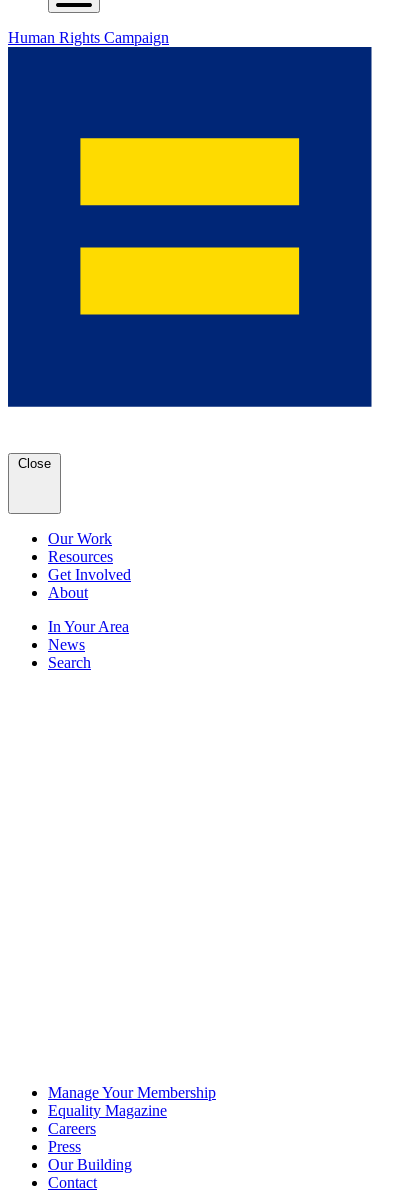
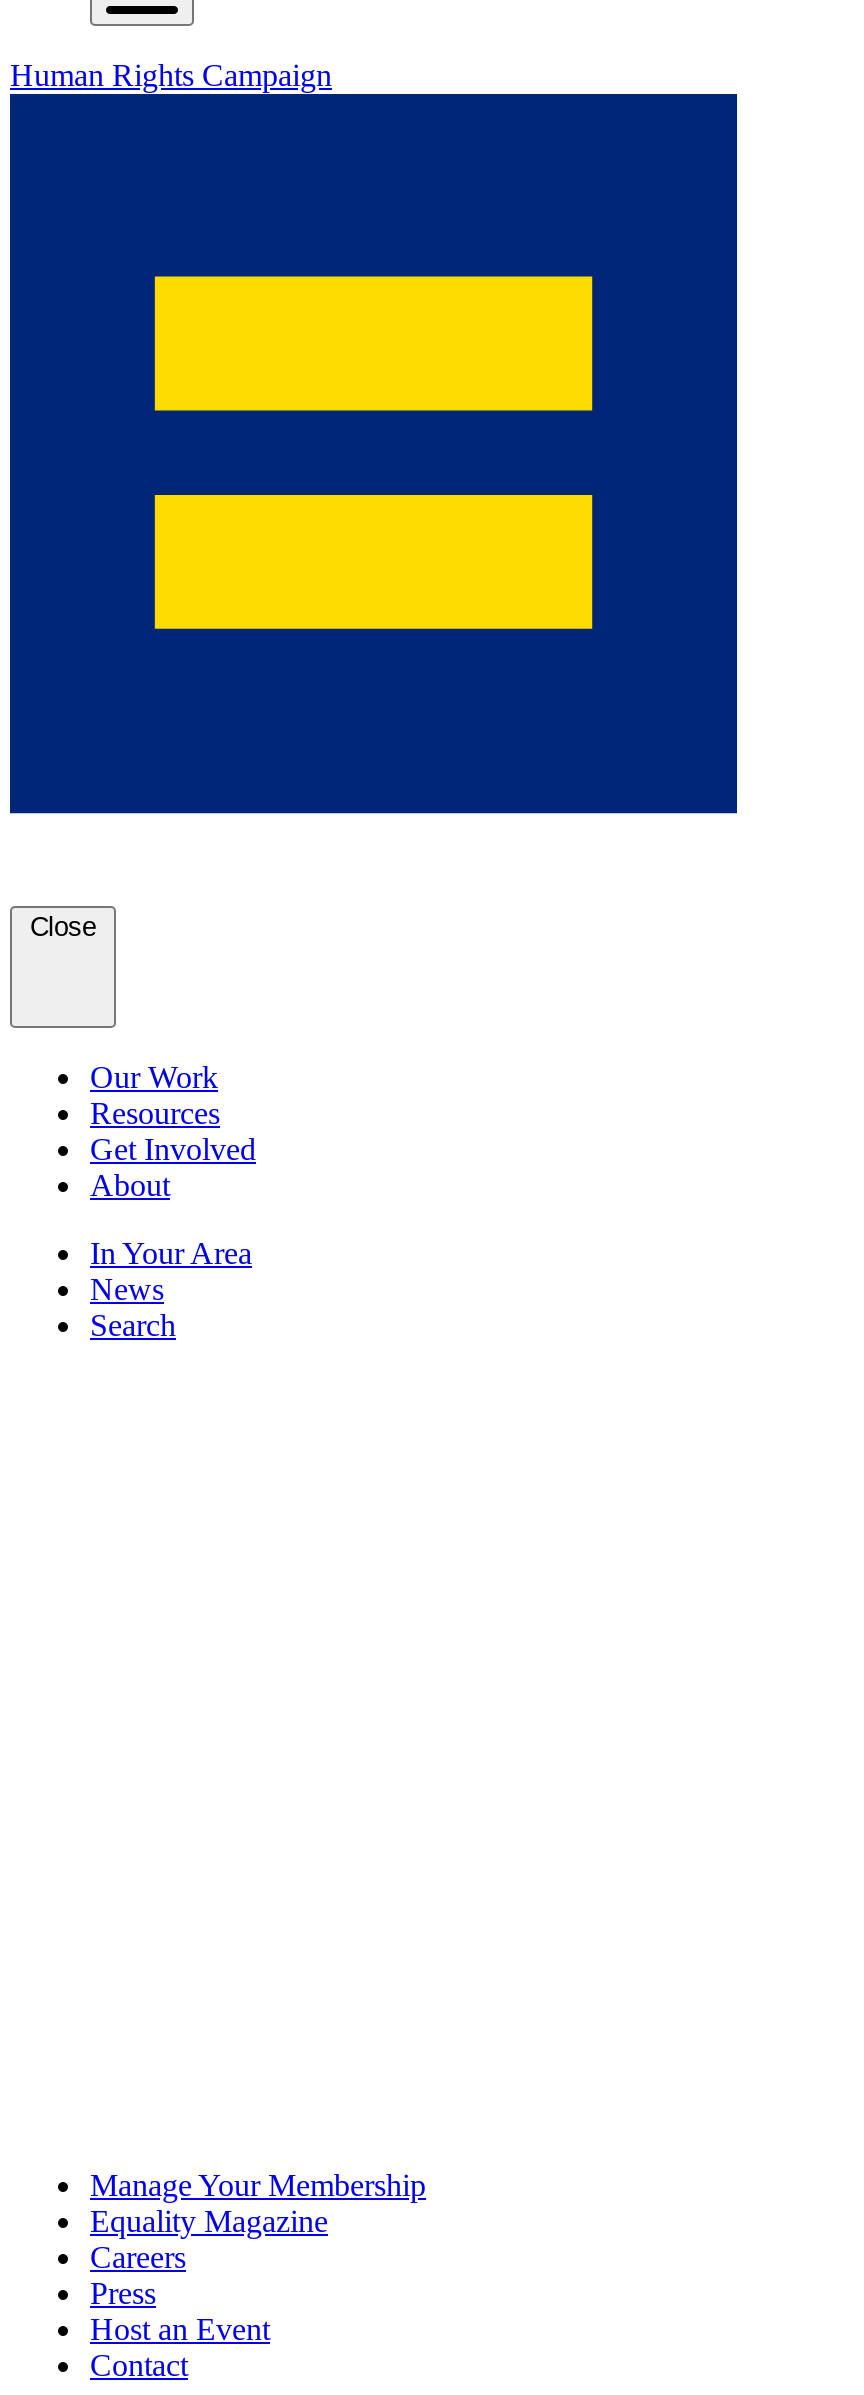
[48,1156,132,1173] Our Building -> [90,2313,270,2347] Host an Event

